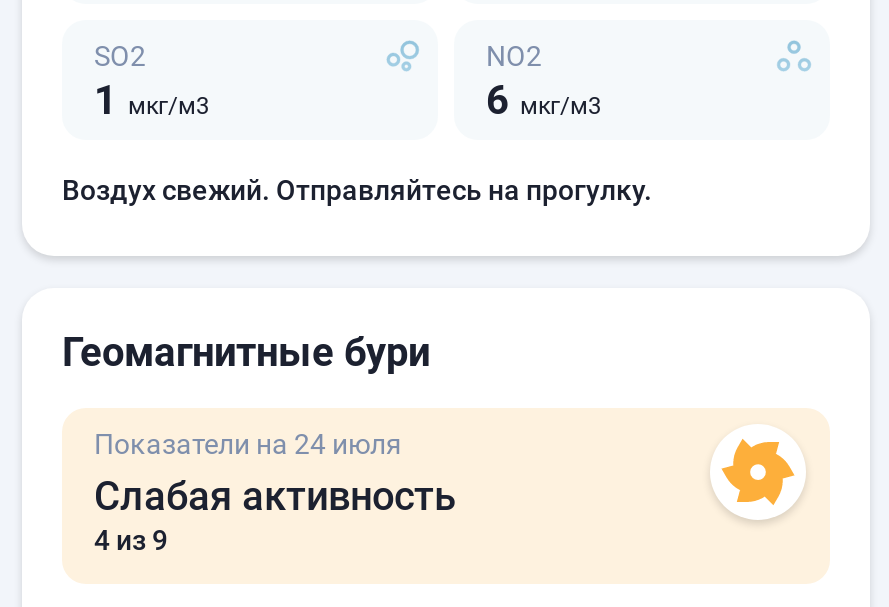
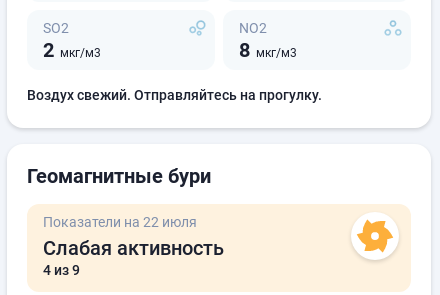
[94,76,210,124] 1 мкг/м3 -> [43,38,101,62] 2 мкг/м3
[486,76,602,124] 6 мкг/м3 -> [239,38,297,62] 8 мкг/м3
[94,428,402,460] Показатели на 24 июля -> [43,214,197,230] Показатели на 22 июля

